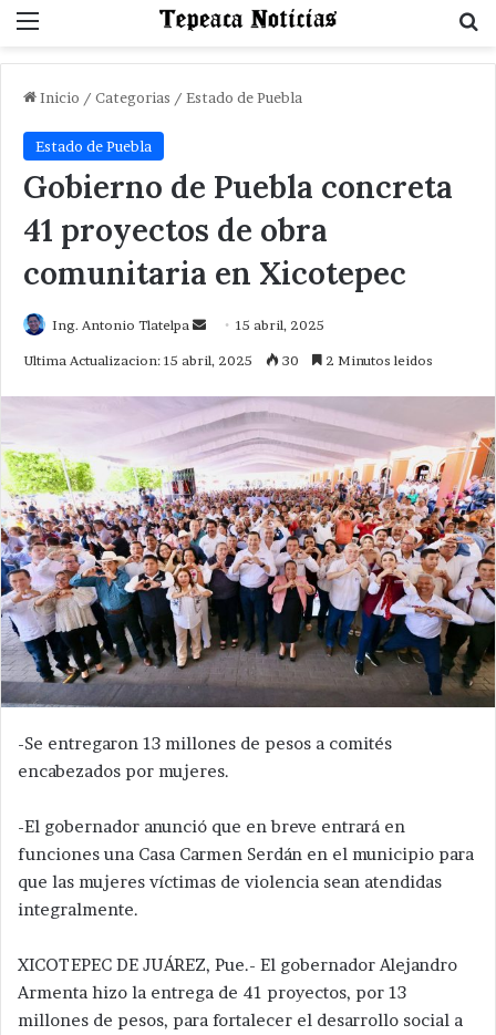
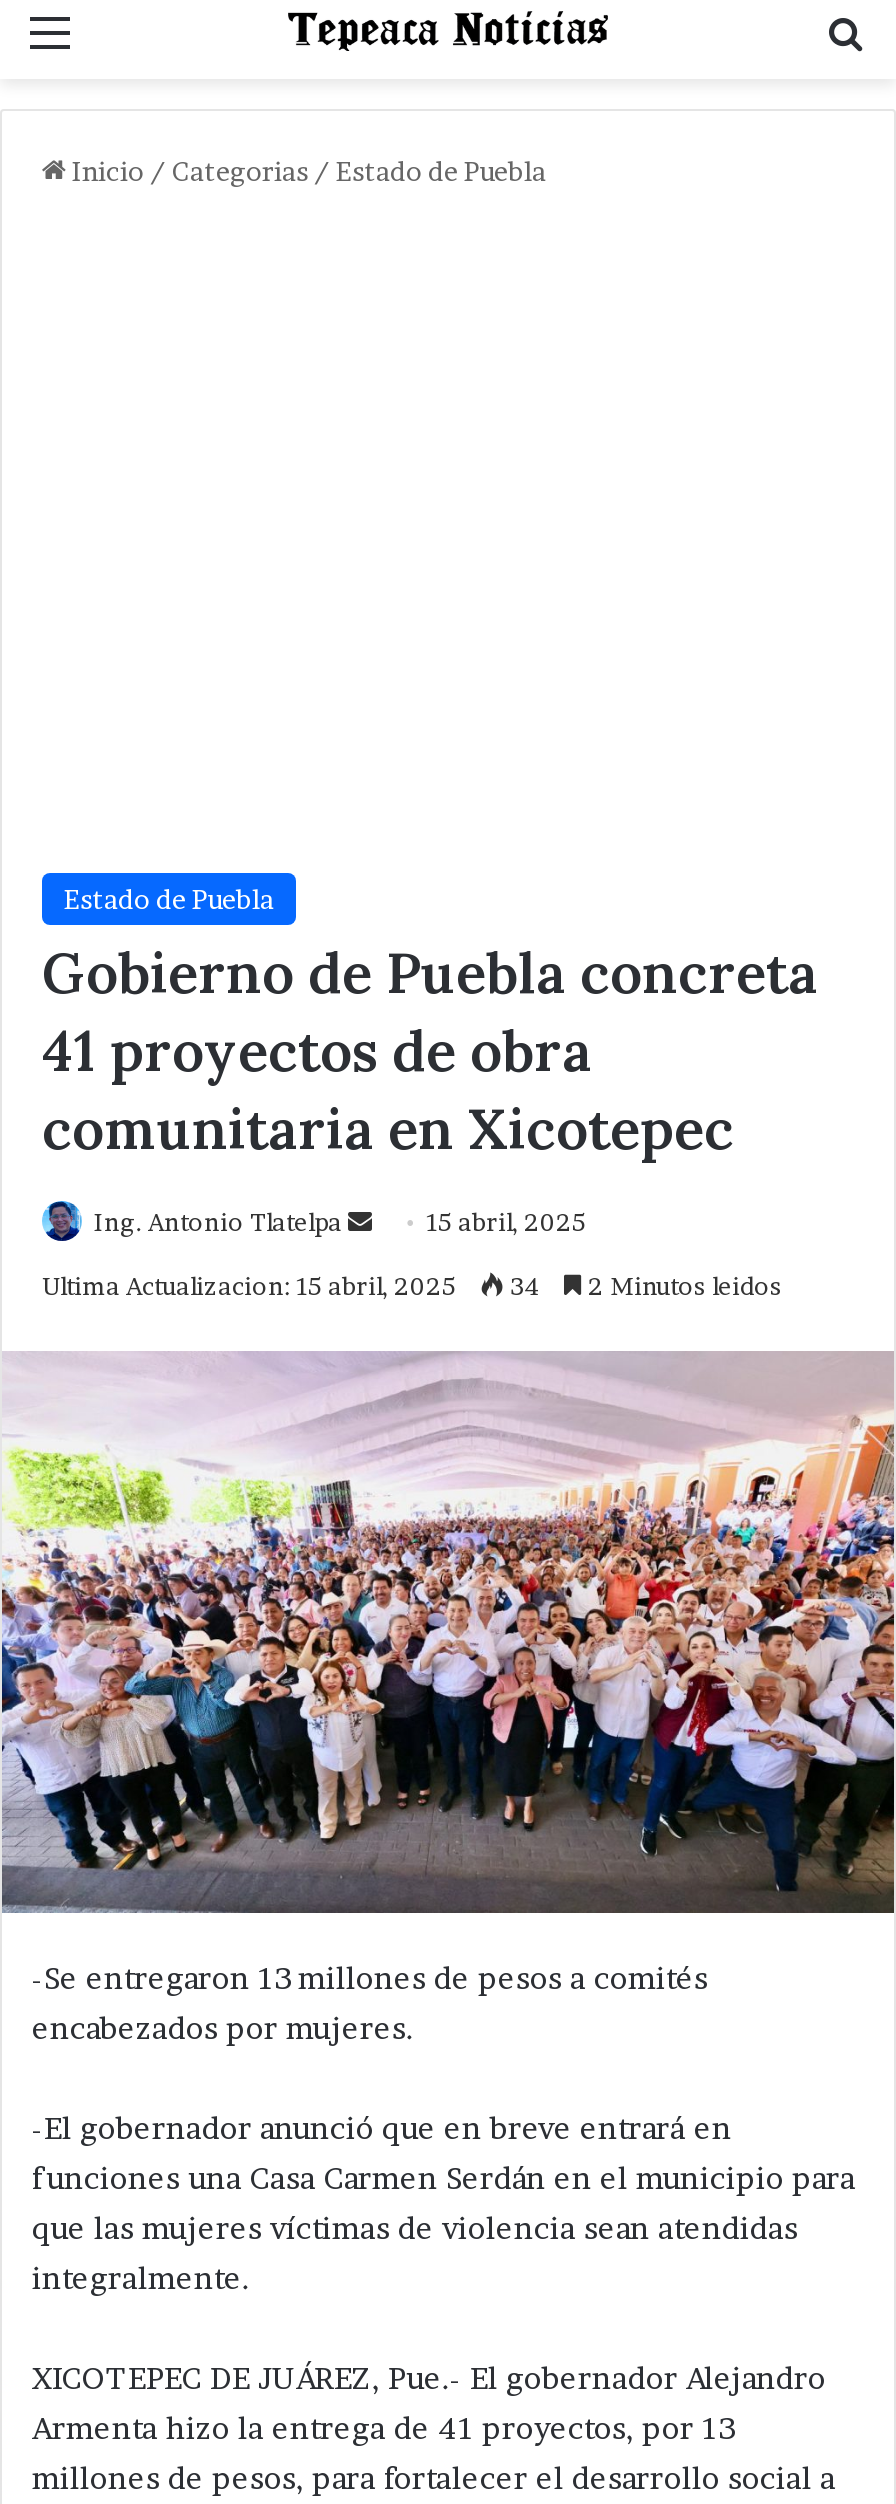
[23,353,433,369] Ultima Actualizacion: 15 abril, 2025 30 2 Minutos leidos -> [42,1272,782,1302] Ultima Actualizacion: 15 abril, 2025 34 2 Minutos leidos

